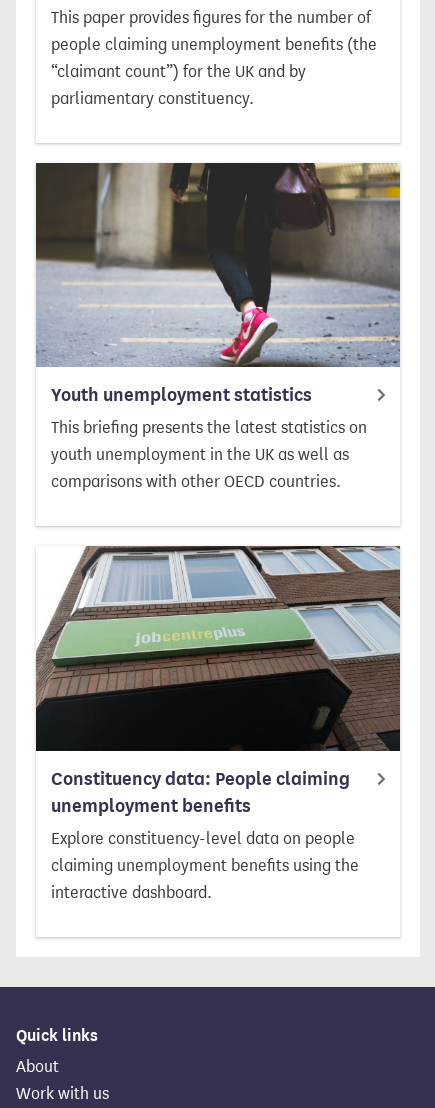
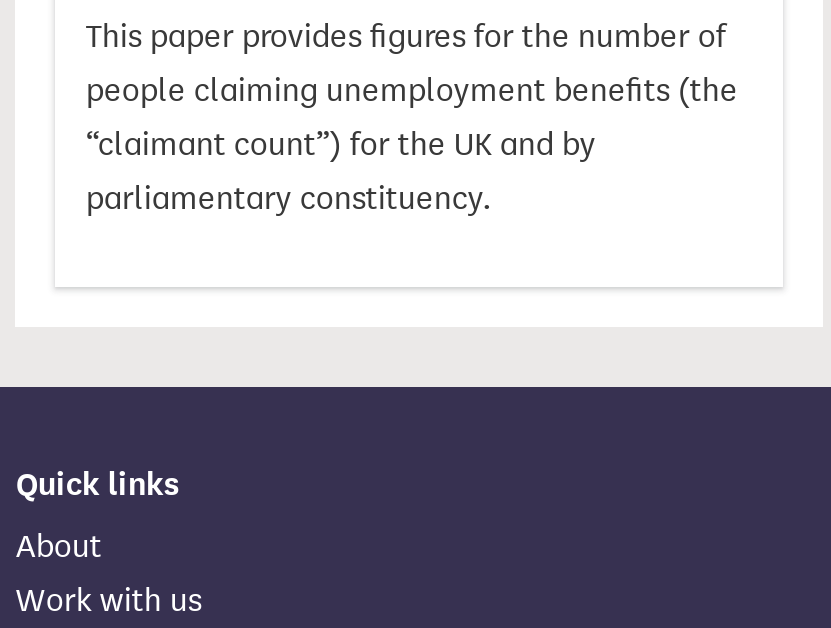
[35,162,401,491] [image] | Youth unemployment statistics | This briefing presents the latest statistics on | youth unemployment in the UK as well as | comparisons with other OECD countries. -> none
[35,545,401,902] [image] | Constituency data: People claiming | unemployment benefits | Explore constituency-level data on people | claiming unemployment benefits using the | interactive dashboard. -> none

